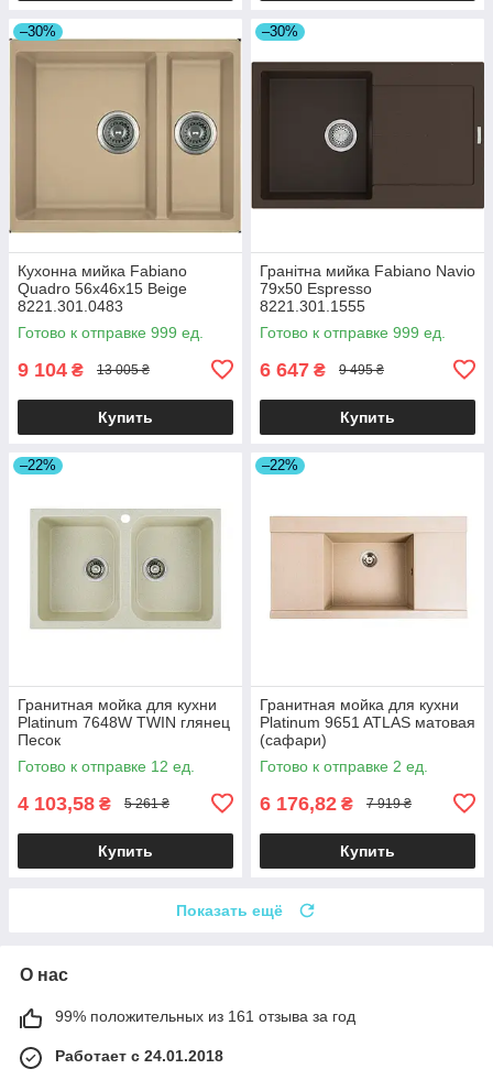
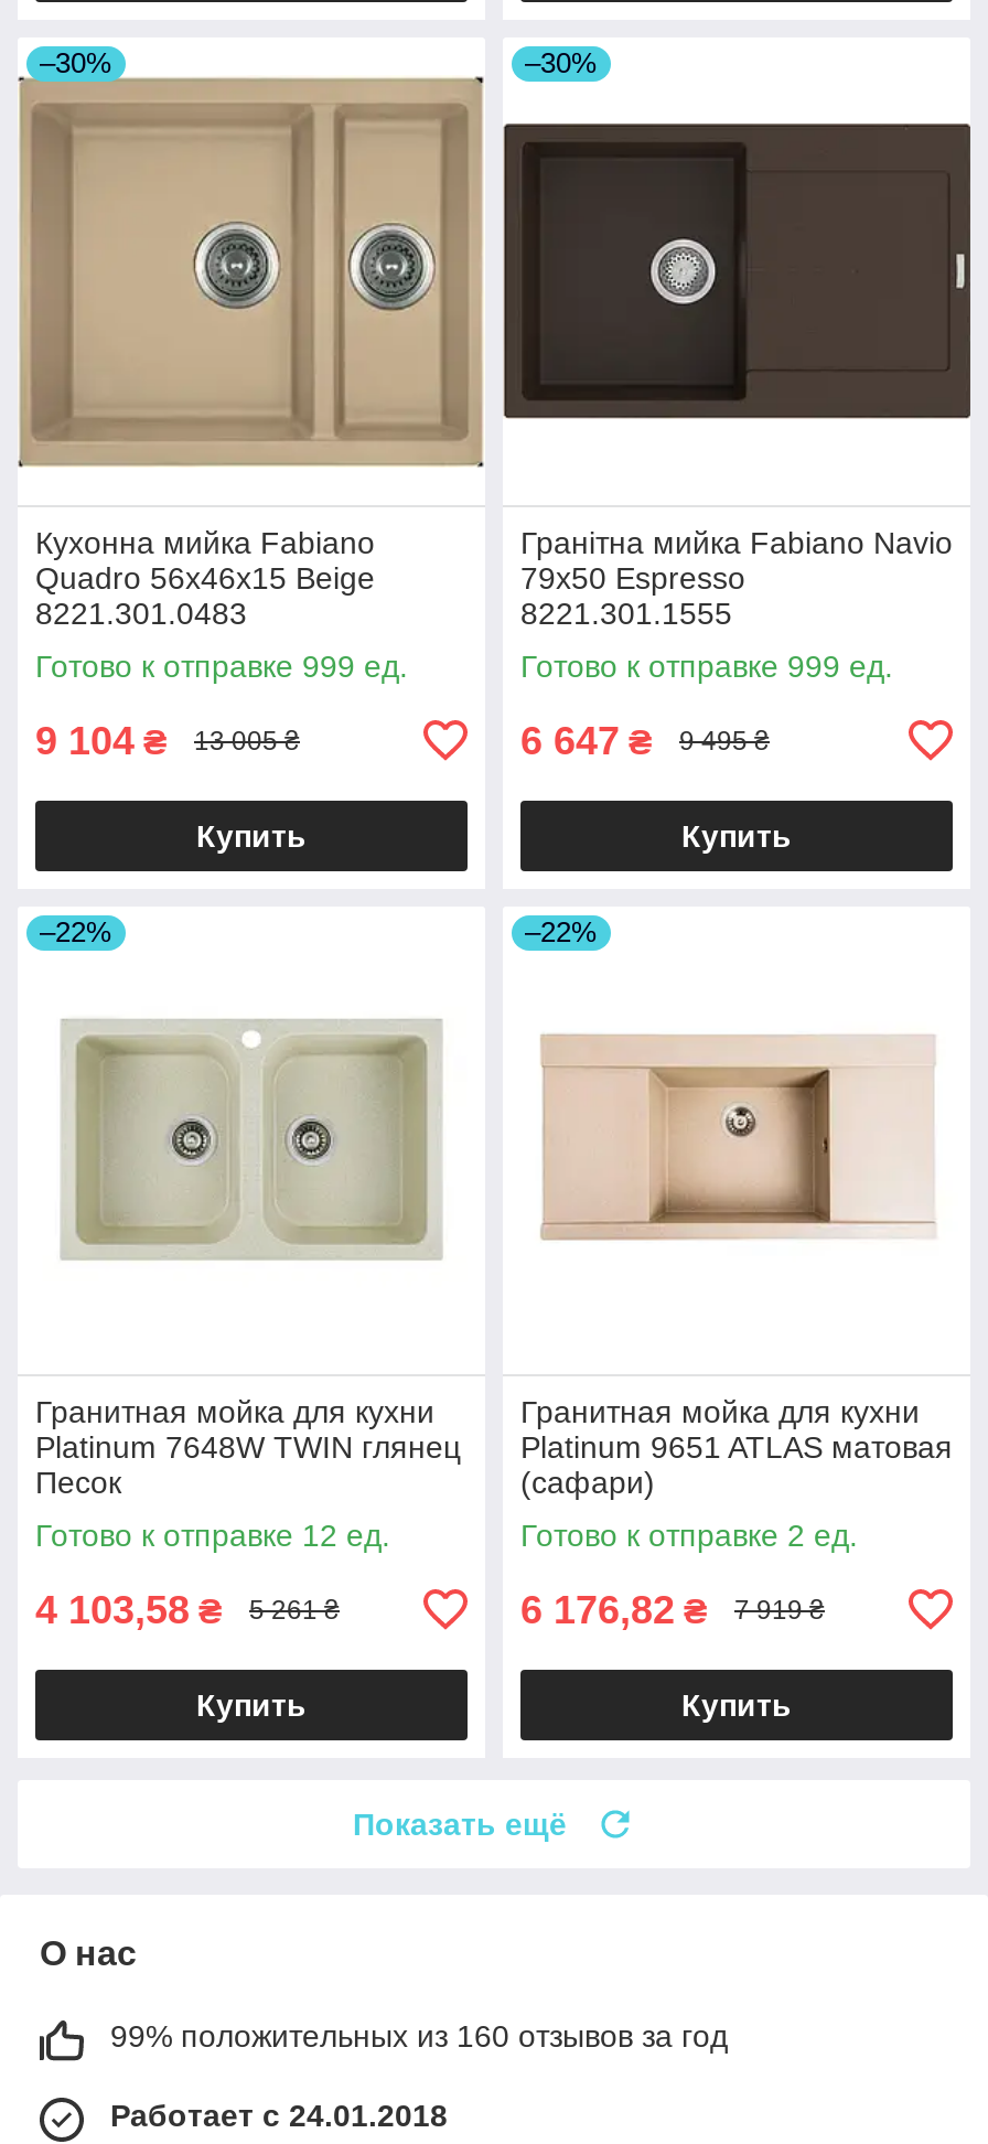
[55,1007,355,1025] 99% положительных из 161 отзыва за год -> [110,2018,728,2053] 99% положительных из 160 отзывов за год

